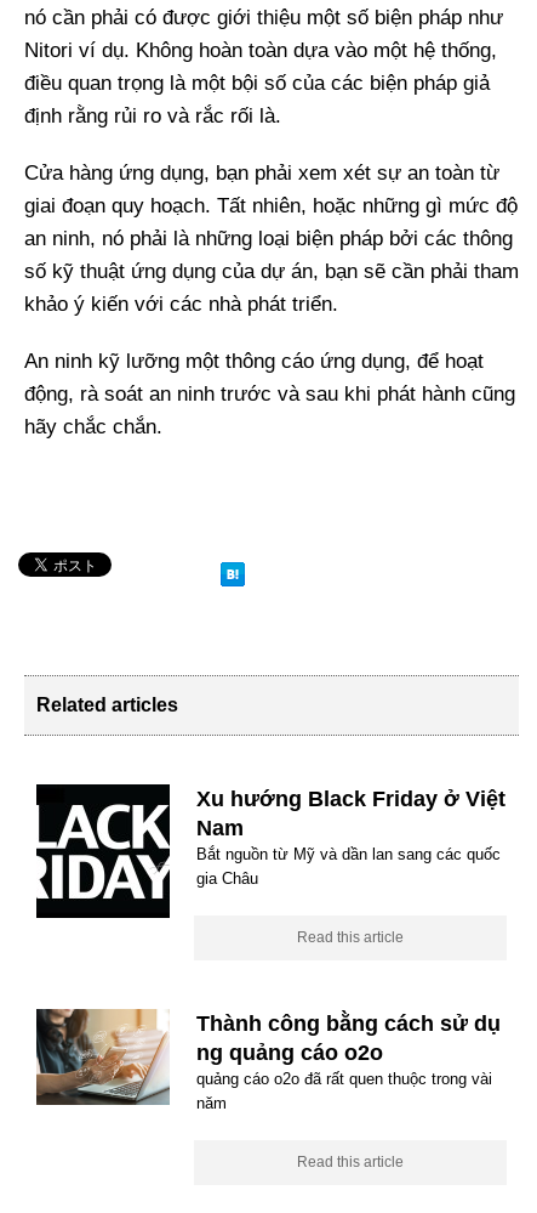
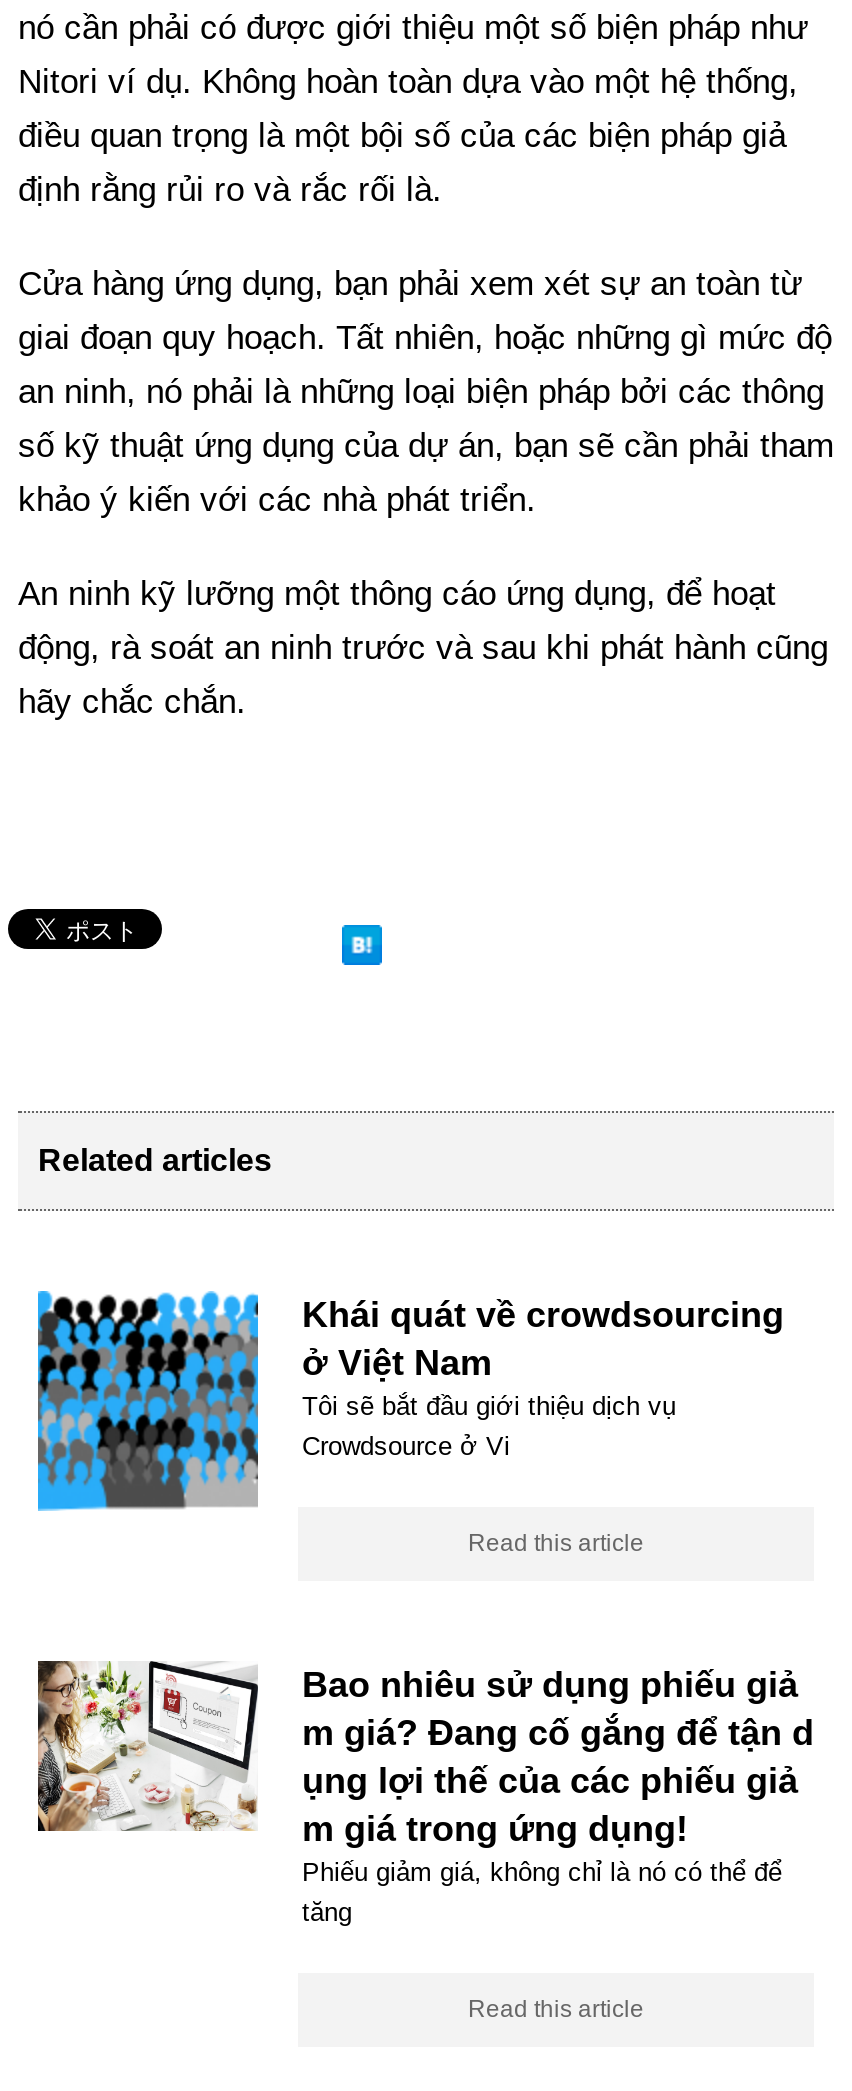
[35,783,505,919] [image] | Xu hướng Black Friday ở Việt | Nam | Bắt nguồn từ Mỹ và dần lan sang các quốc | gia Châu -> [36,1289,784,1511] [image] | Khái quát về crowdsourcing | ở Việt Nam | Tôi sẽ bắt đầu giới thiệu dịch vụ | Crowdsource ở Vi
[36,1008,501,1112] [image] | Thành công bằng cách sử dụ | ng quảng cáo o2o | quảng cáo o2o đã rất quen thuộc trong vài | năm -> [36,1661,814,1927] [image] | Bao nhiêu sử dụng phiếu giả | m giá? Đang cố gắng để tận d | ụng lợi thế của các phiếu giả | m giá trong ứng dụng! | Phiếu giảm giá, không chỉ là nó có thể để | tăng

